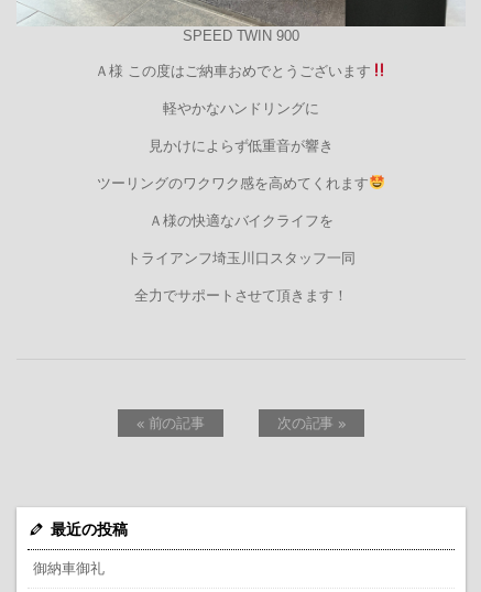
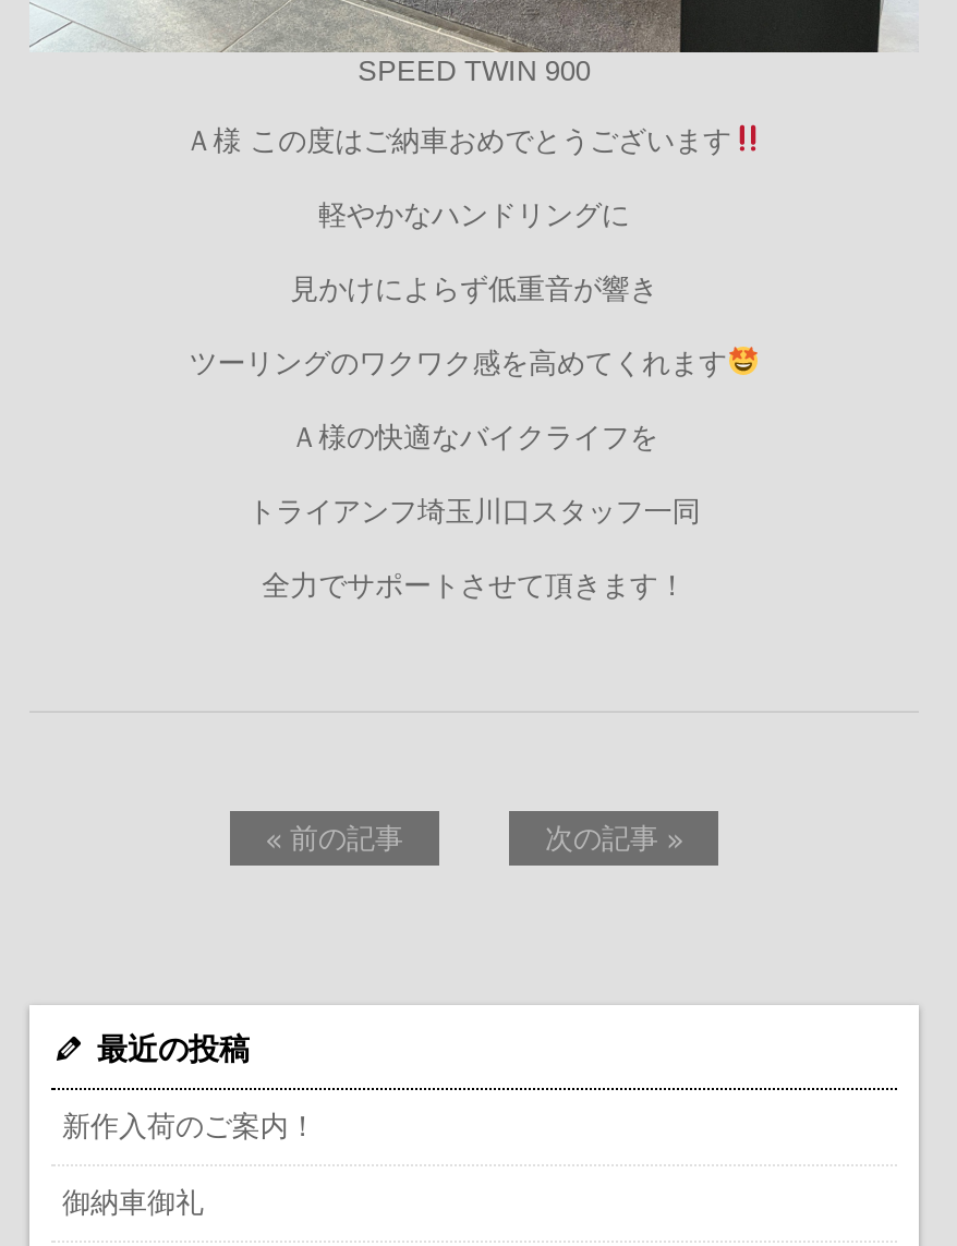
none -> [62,1109,317,1144] 新作入荷のご案内！

